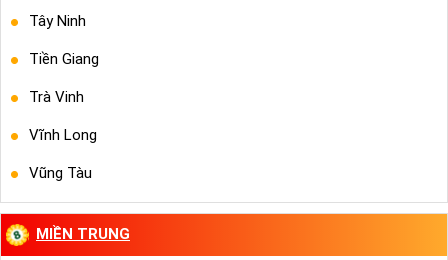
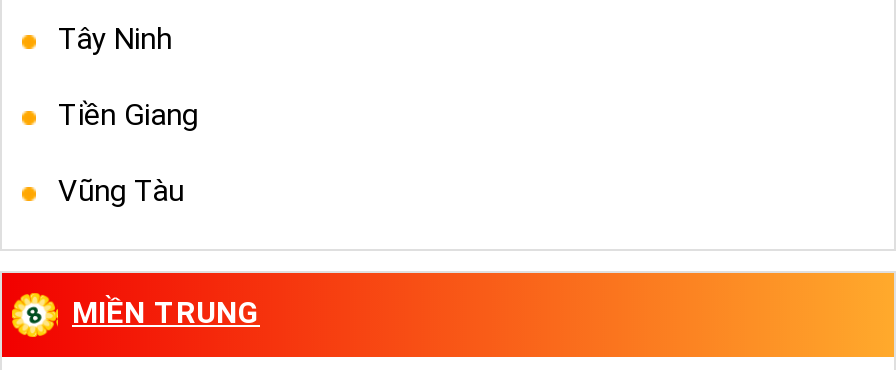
[29,88,97,144] Trà Vinh | Vĩnh Long -> none

